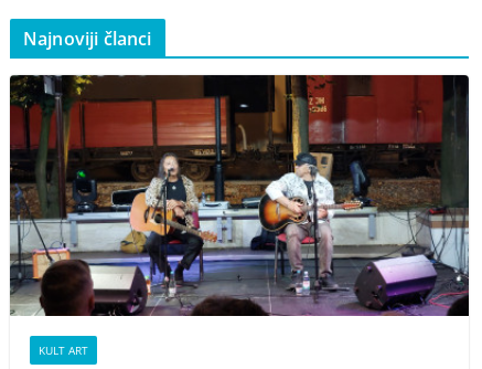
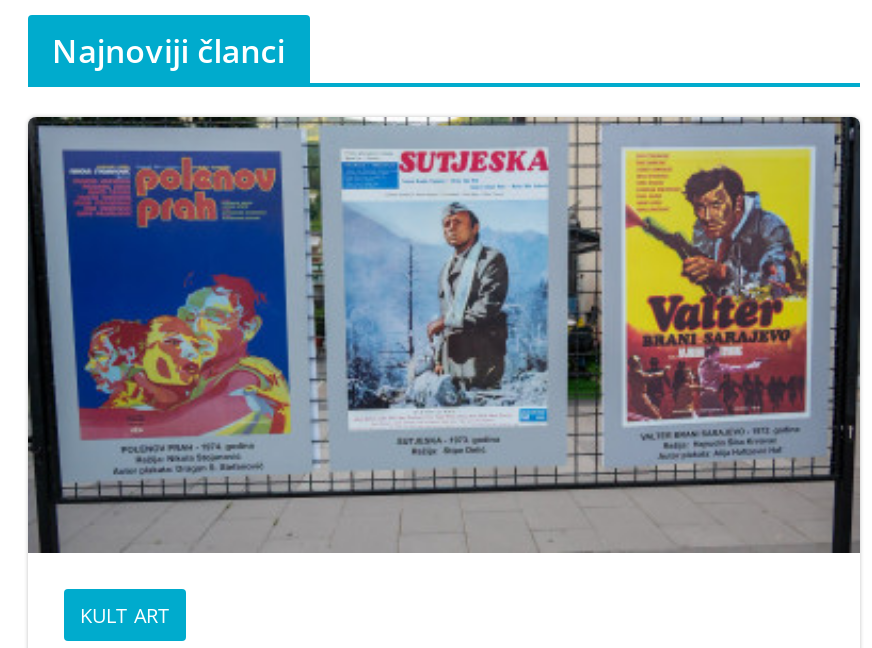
[10,74,469,316] [image] -> [28,115,862,555] [image]

